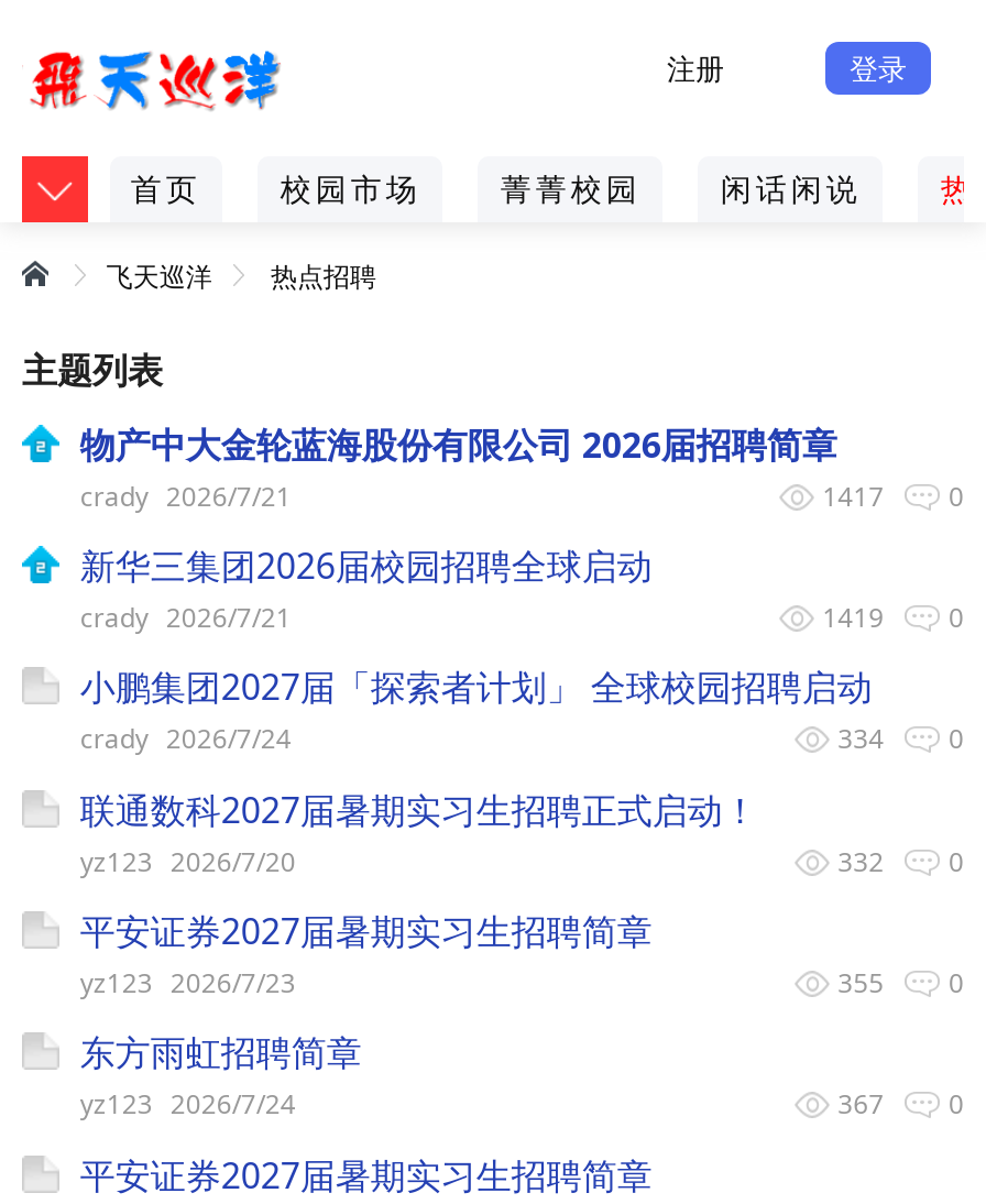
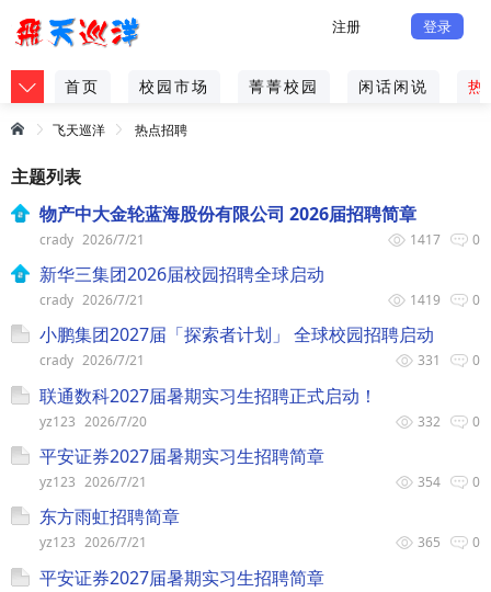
[80,720,291,758] crady 2026/7/24 -> [40,351,145,370] crady 2026/7/21
[838,720,964,758] 334 0 -> [417,351,480,370] 331 0
[80,964,296,1001] yz123 2026/7/23 -> [40,472,147,491] yz123 2026/7/21
[838,964,964,1001] 355 0 -> [417,472,480,491] 354 0
[80,1086,296,1123] yz123 2026/7/24 -> [40,533,147,552] yz123 2026/7/21
[838,1086,964,1123] 367 0 -> [417,533,480,552] 365 0

